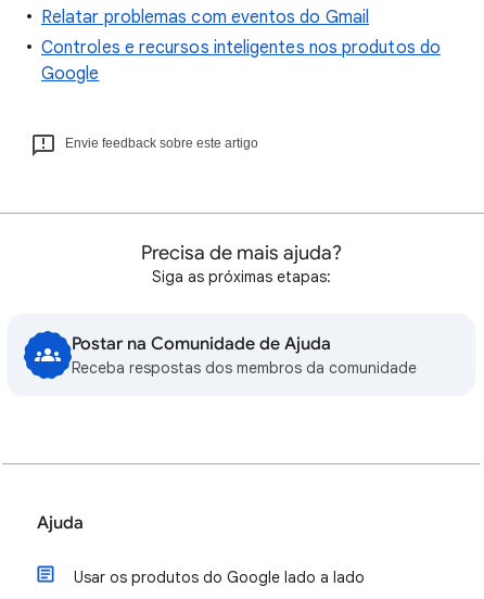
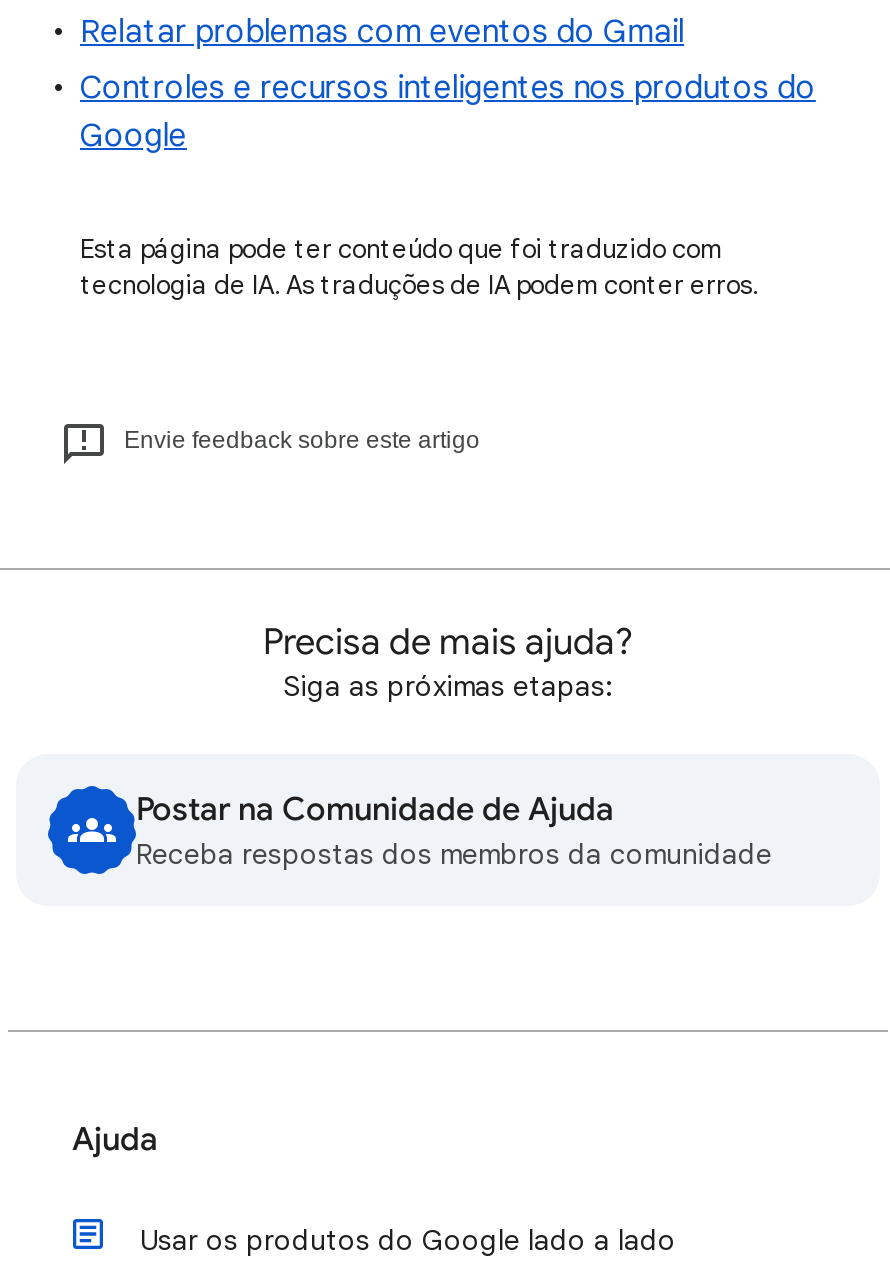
none -> [80,232,758,302] Esta página pode ter conteúdo que foi traduzido com | tecnologia de IA. As traduções de IA podem conter erros.

